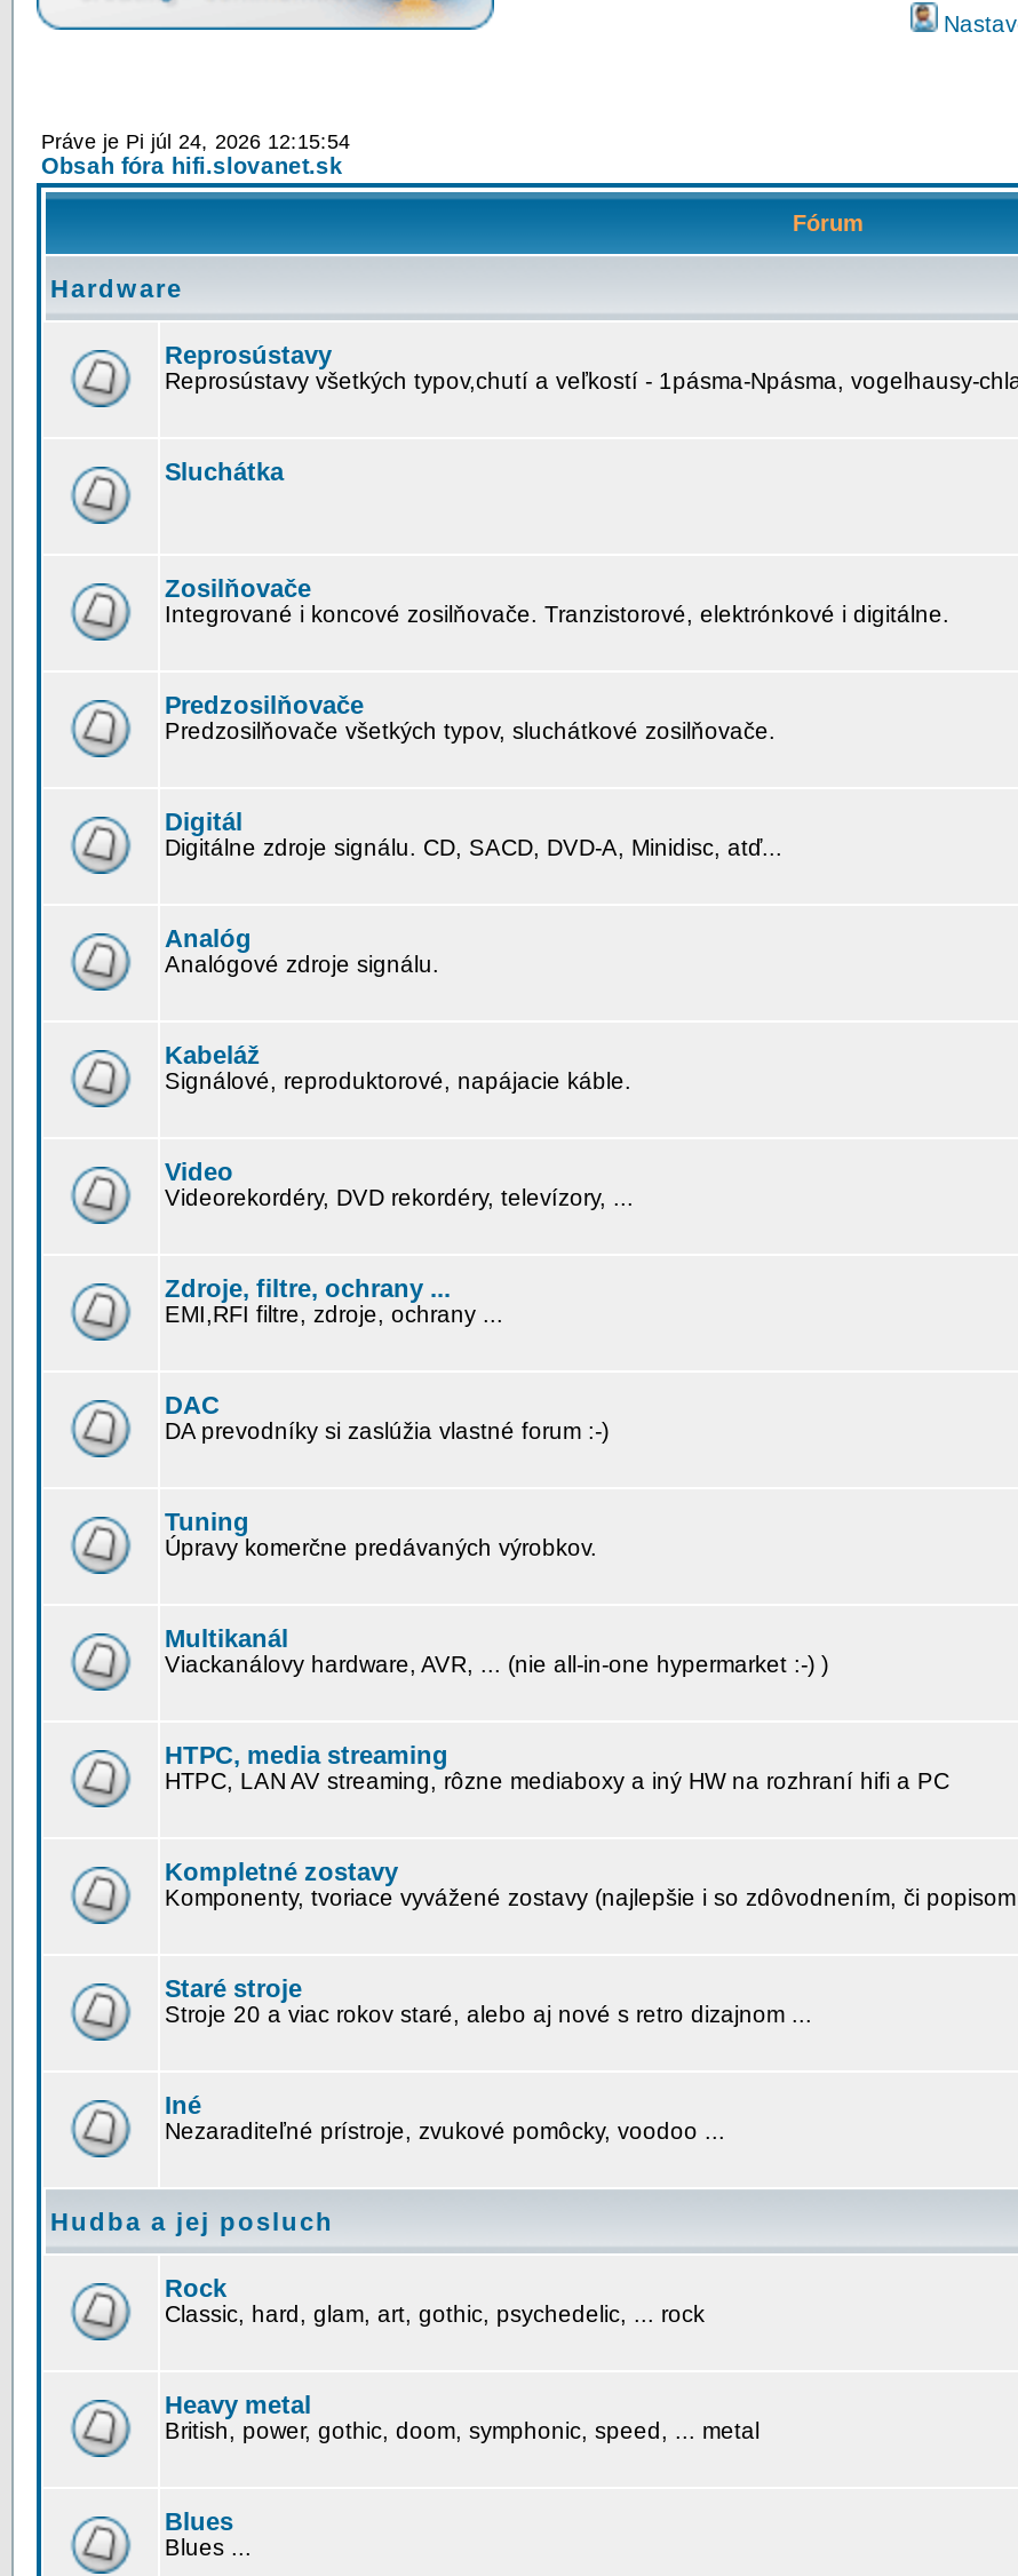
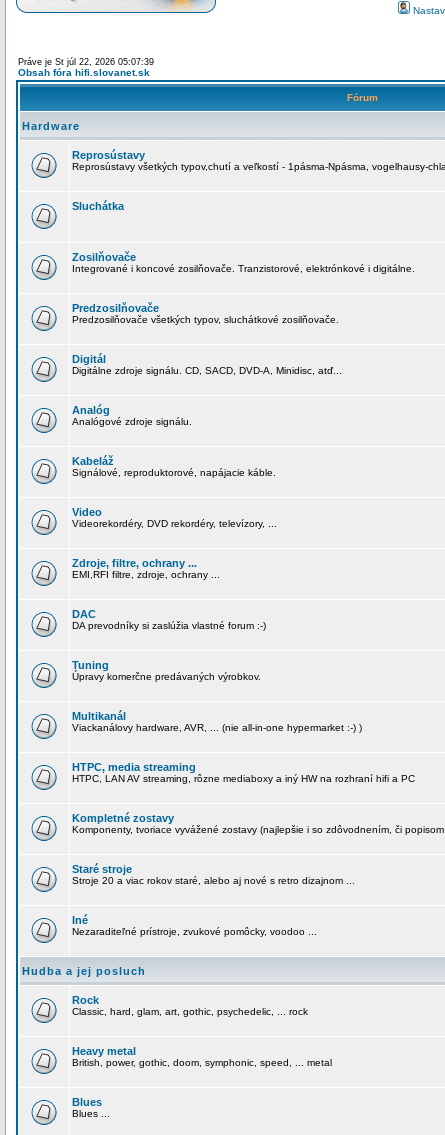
[41,130,350,153] Práve je Pi júl 24, 2026 12:15:54 -> [18,57,154,67] Práve je St júl 22, 2026 05:07:39

